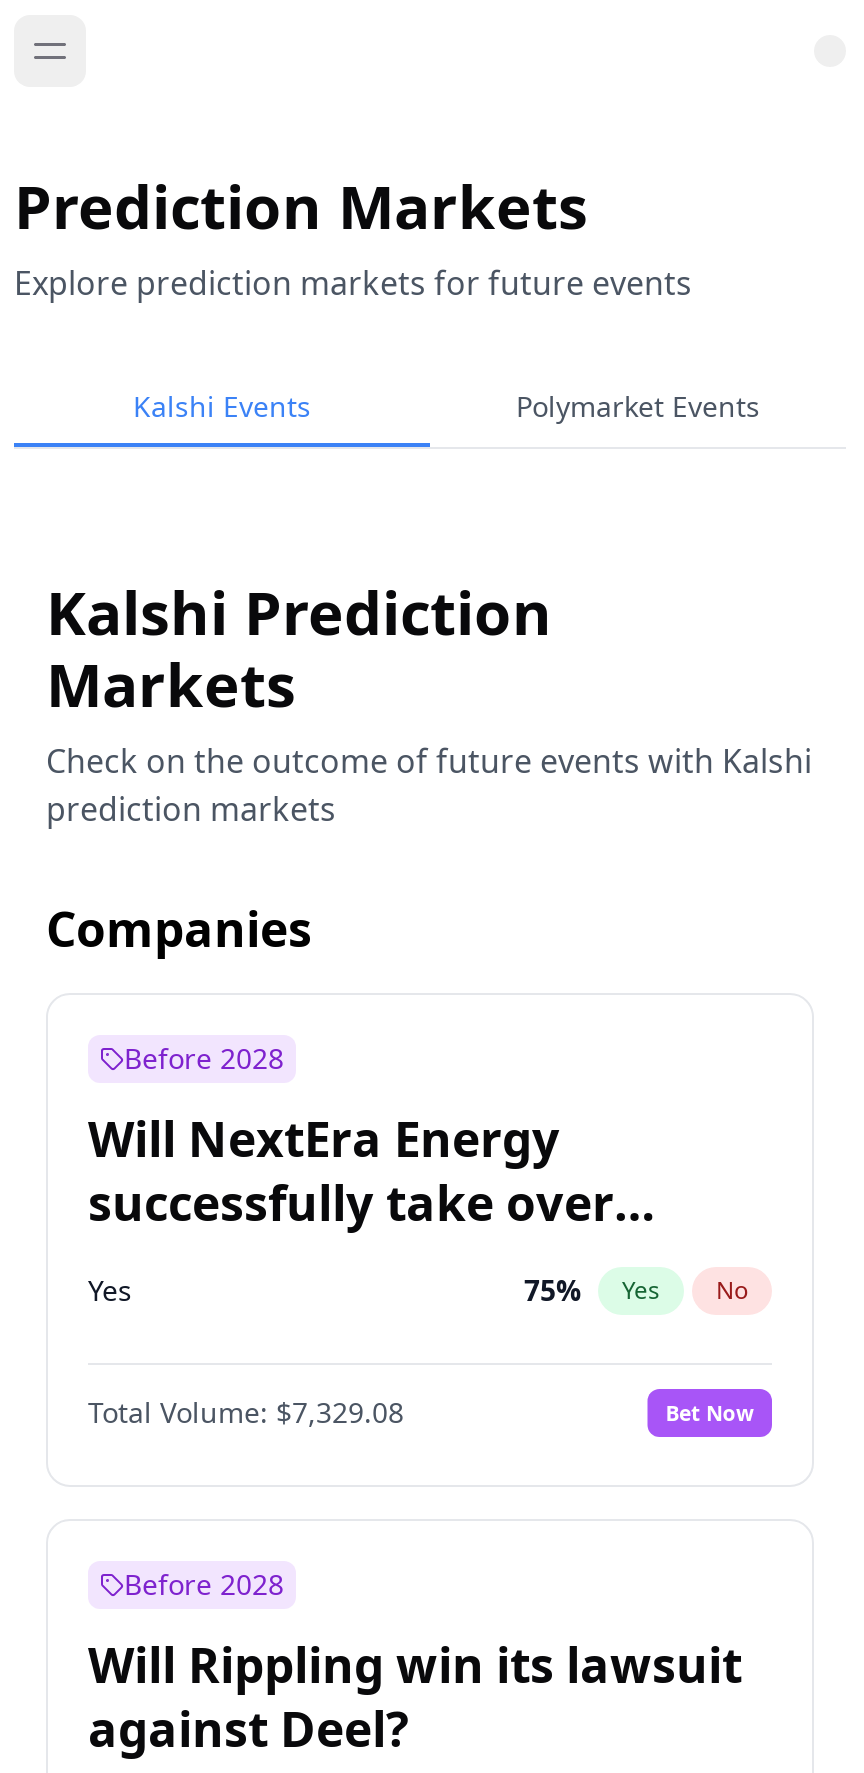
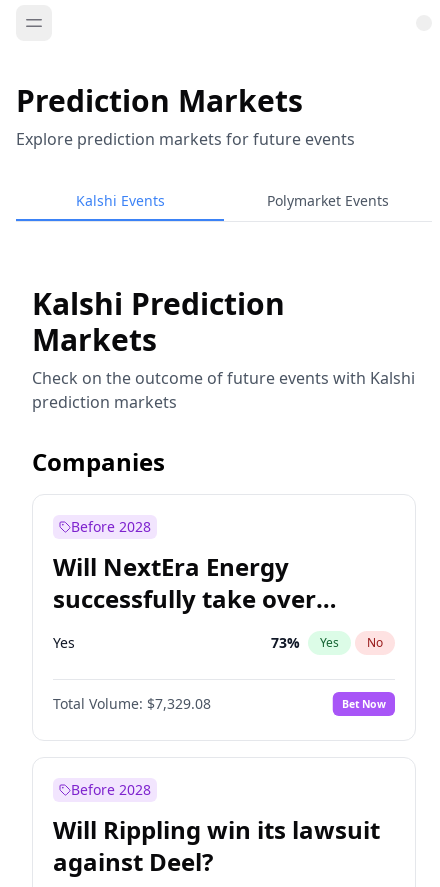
[524,1271,582,1309] 75% -> [271,633,300,652] 73%

